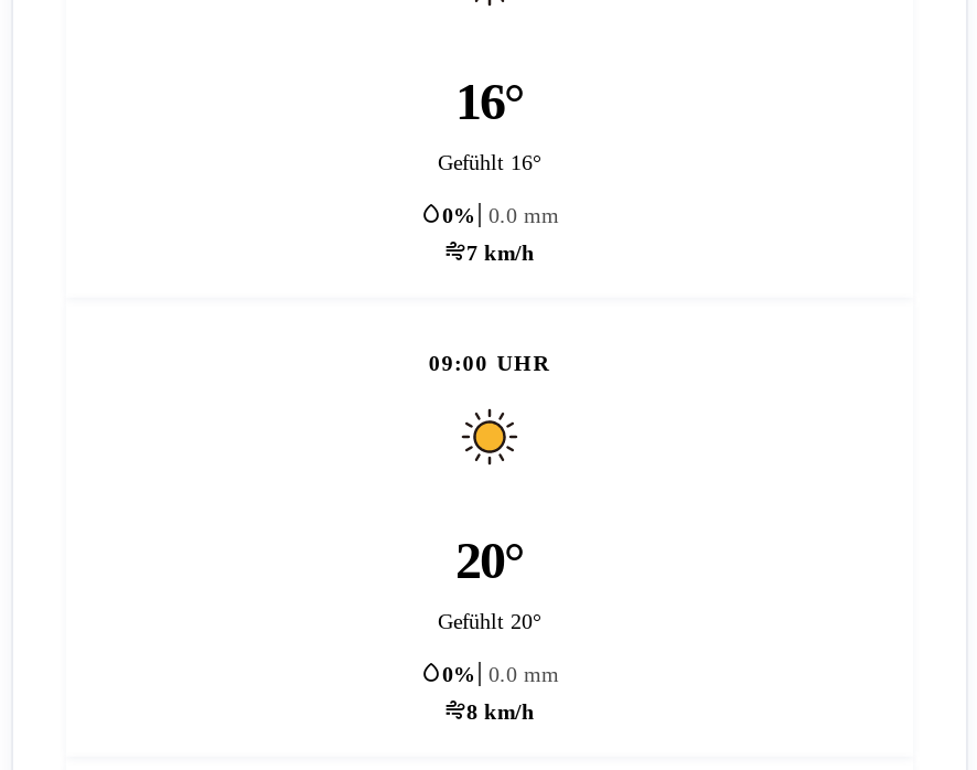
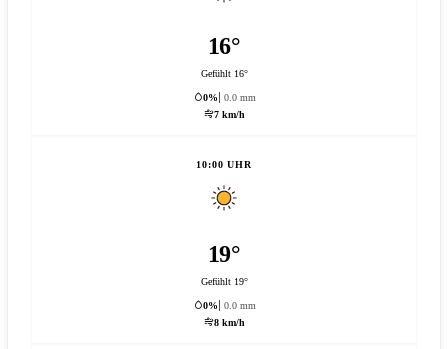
[429,350,550,374] 09:00 UHR -> [196,159,252,170] 10:00 UHR
[455,531,524,588] 20° -> [208,241,240,267] 19°
[438,608,541,632] Gefühlt 20° -> [200,276,247,287] Gefühlt 19°

